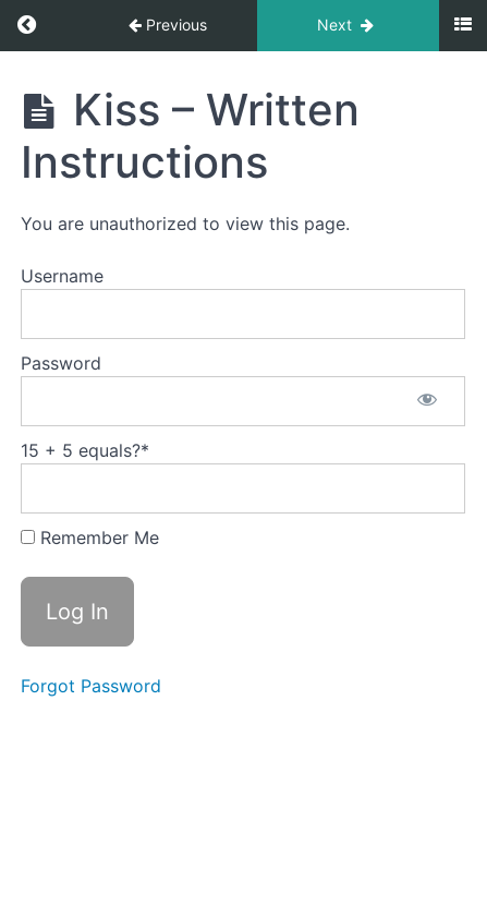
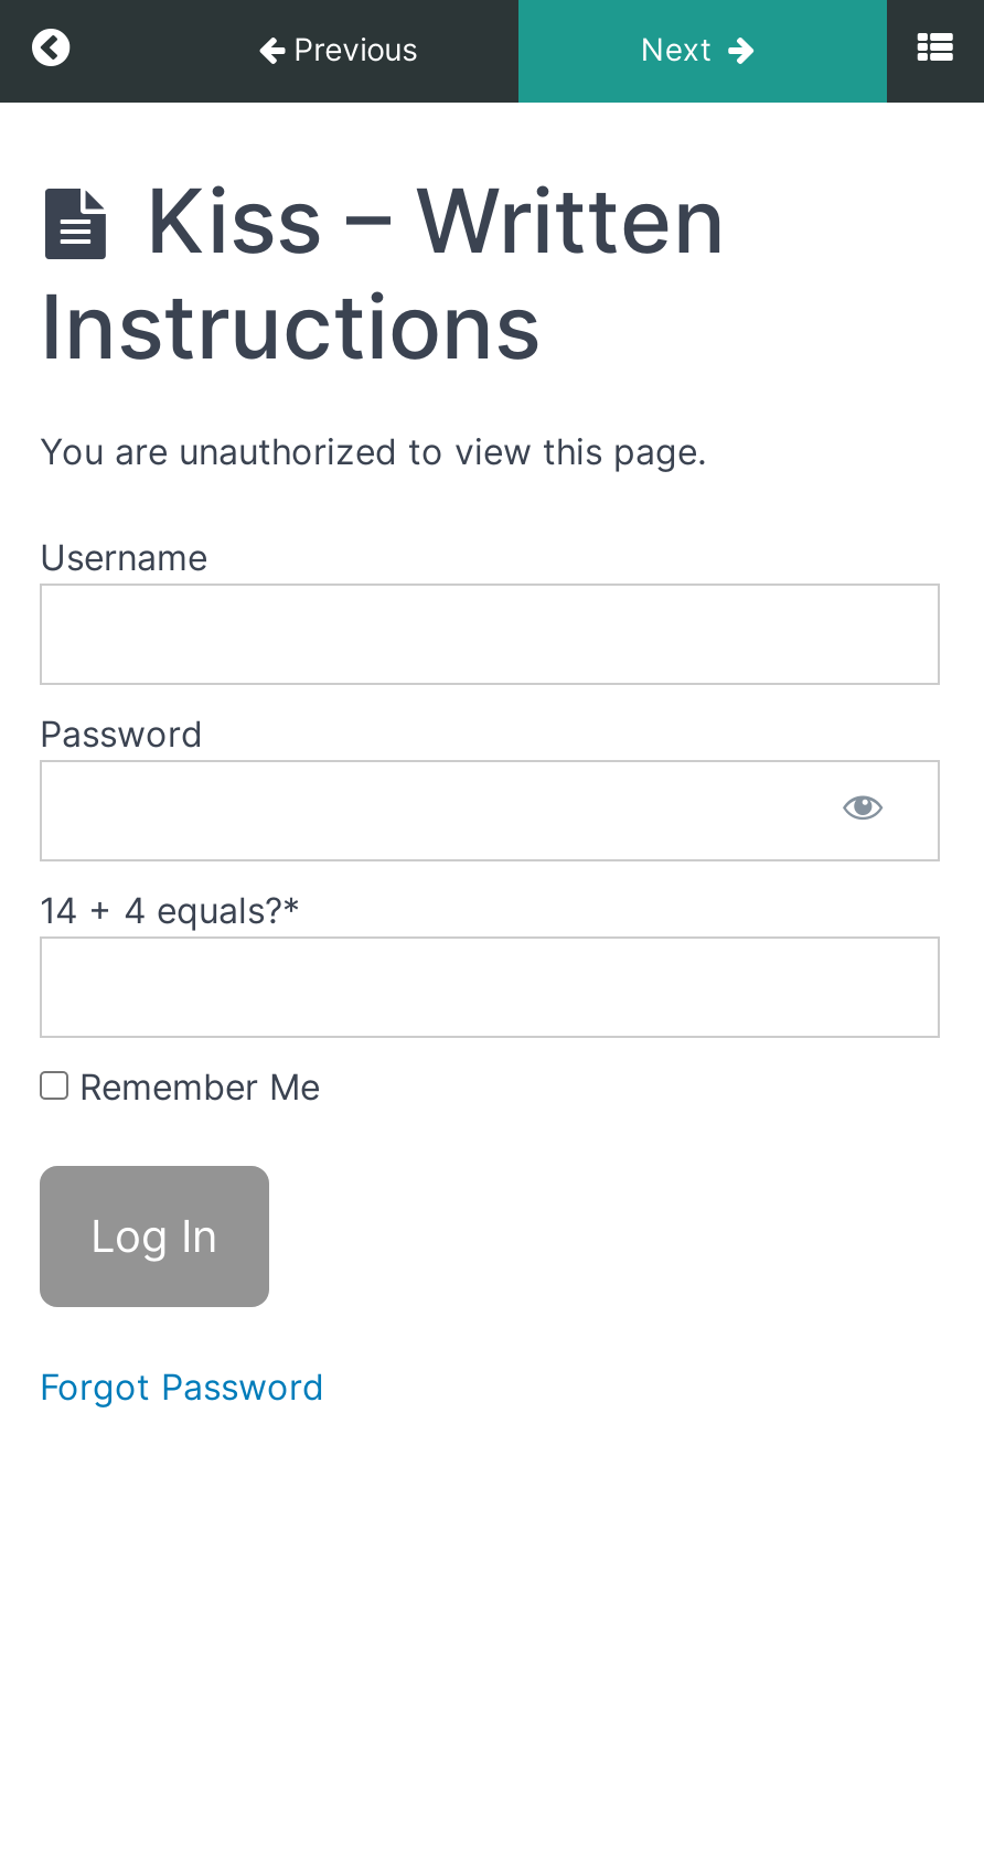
[21,439,149,461] 15 + 5 equals?* -> [40,888,300,932] 14 + 4 equals?*

